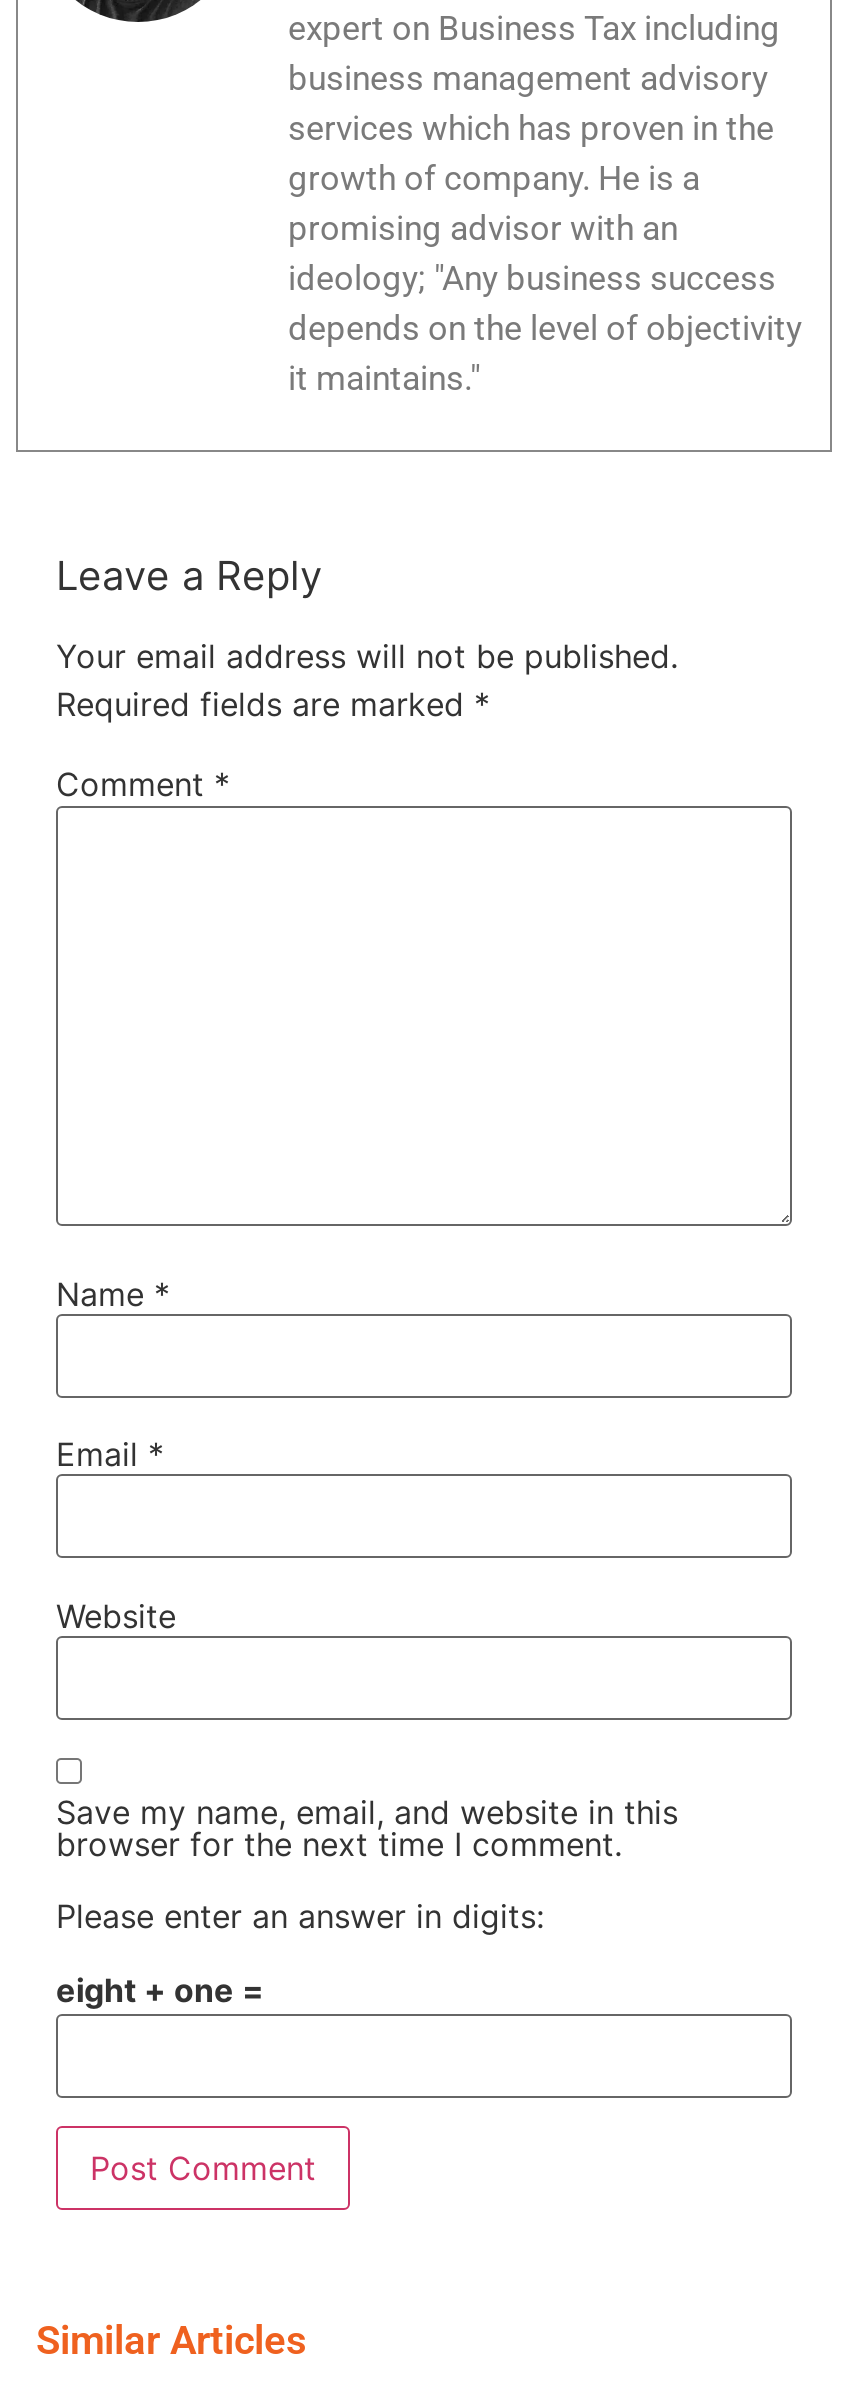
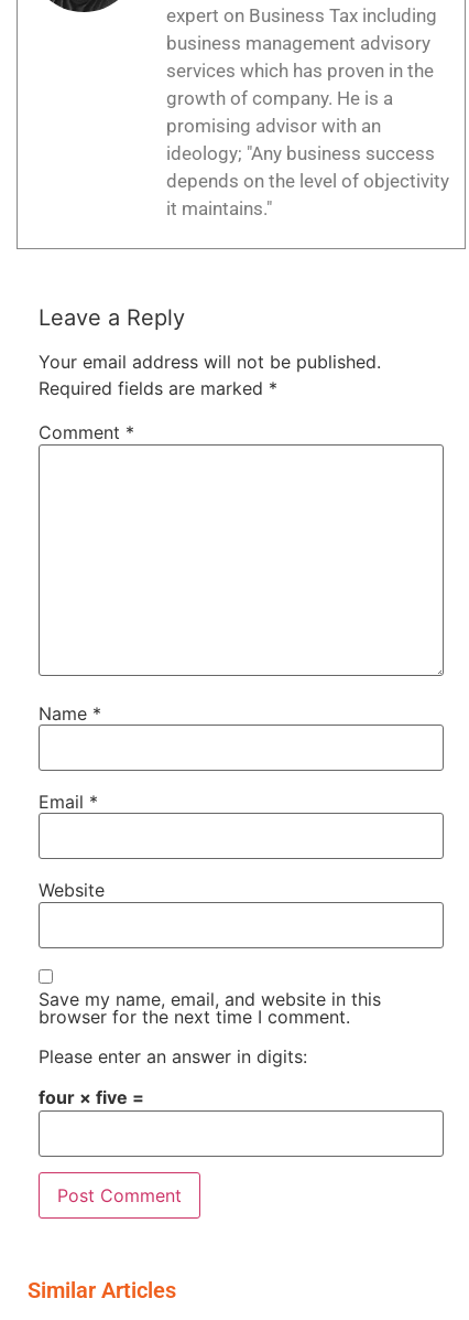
[56,1970,264,2010] eight + one = -> [39,1086,144,1108] four × five =

